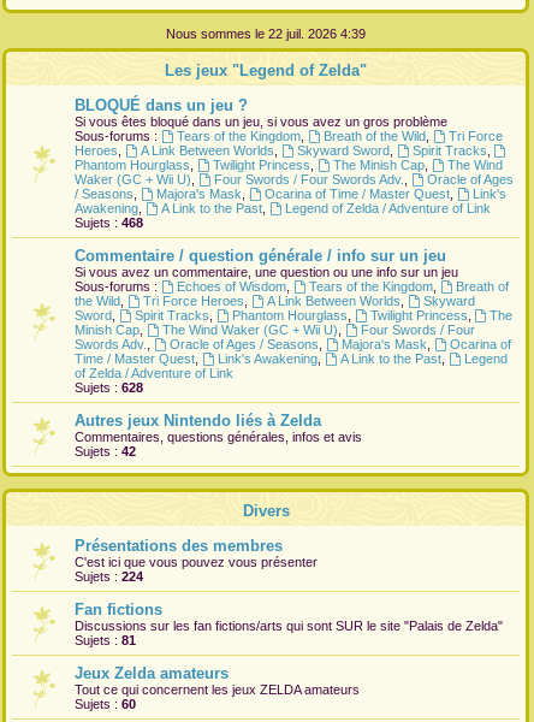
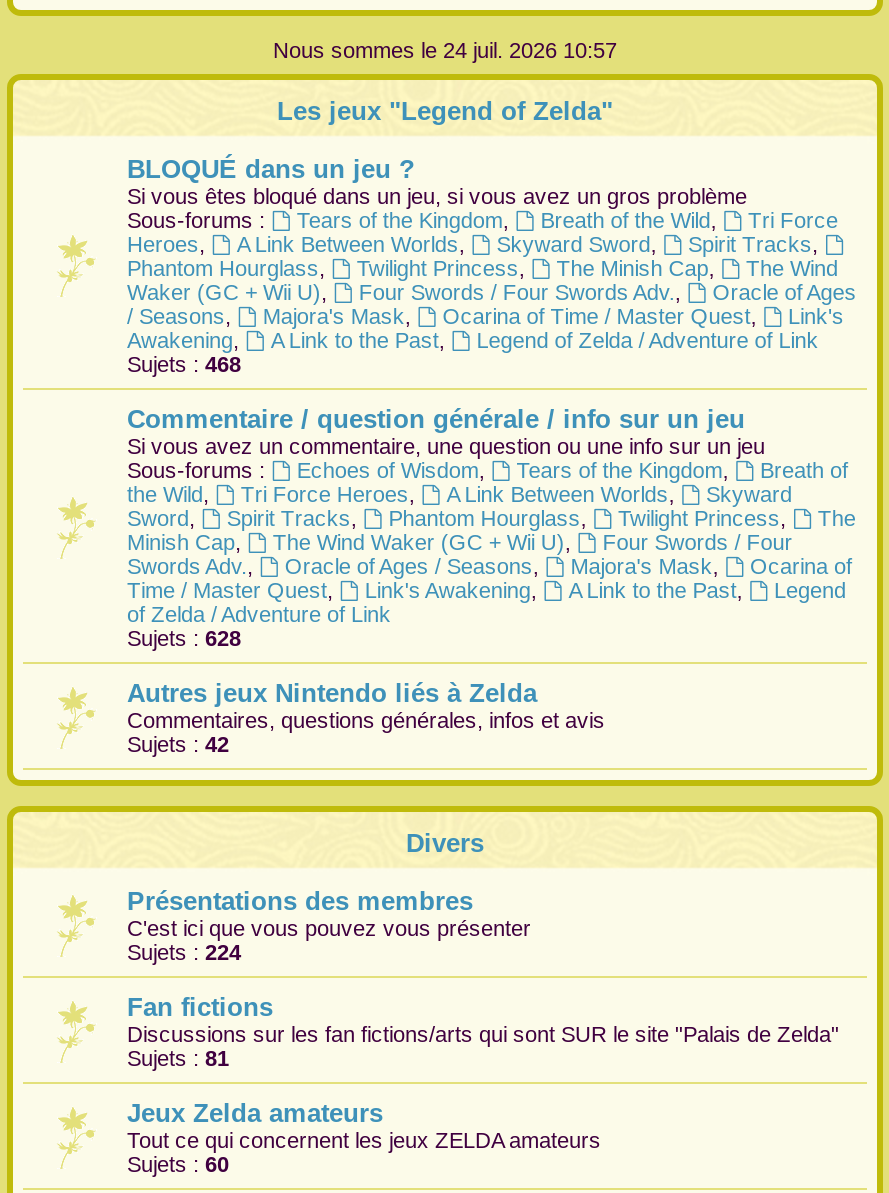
[166,26,366,41] Nous sommes le 22 juil. 2026 4:39 -> [273,38,617,62] Nous sommes le 24 juil. 2026 10:57

